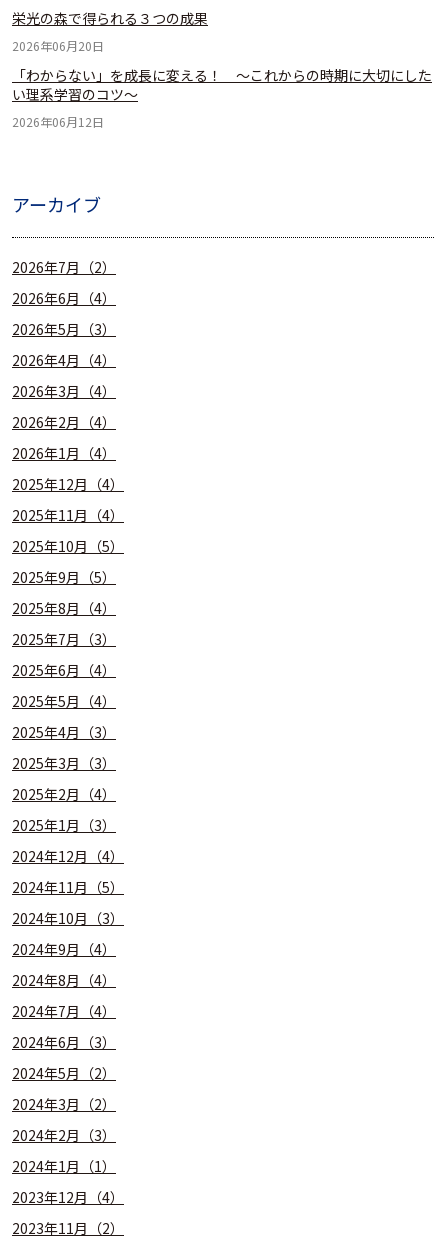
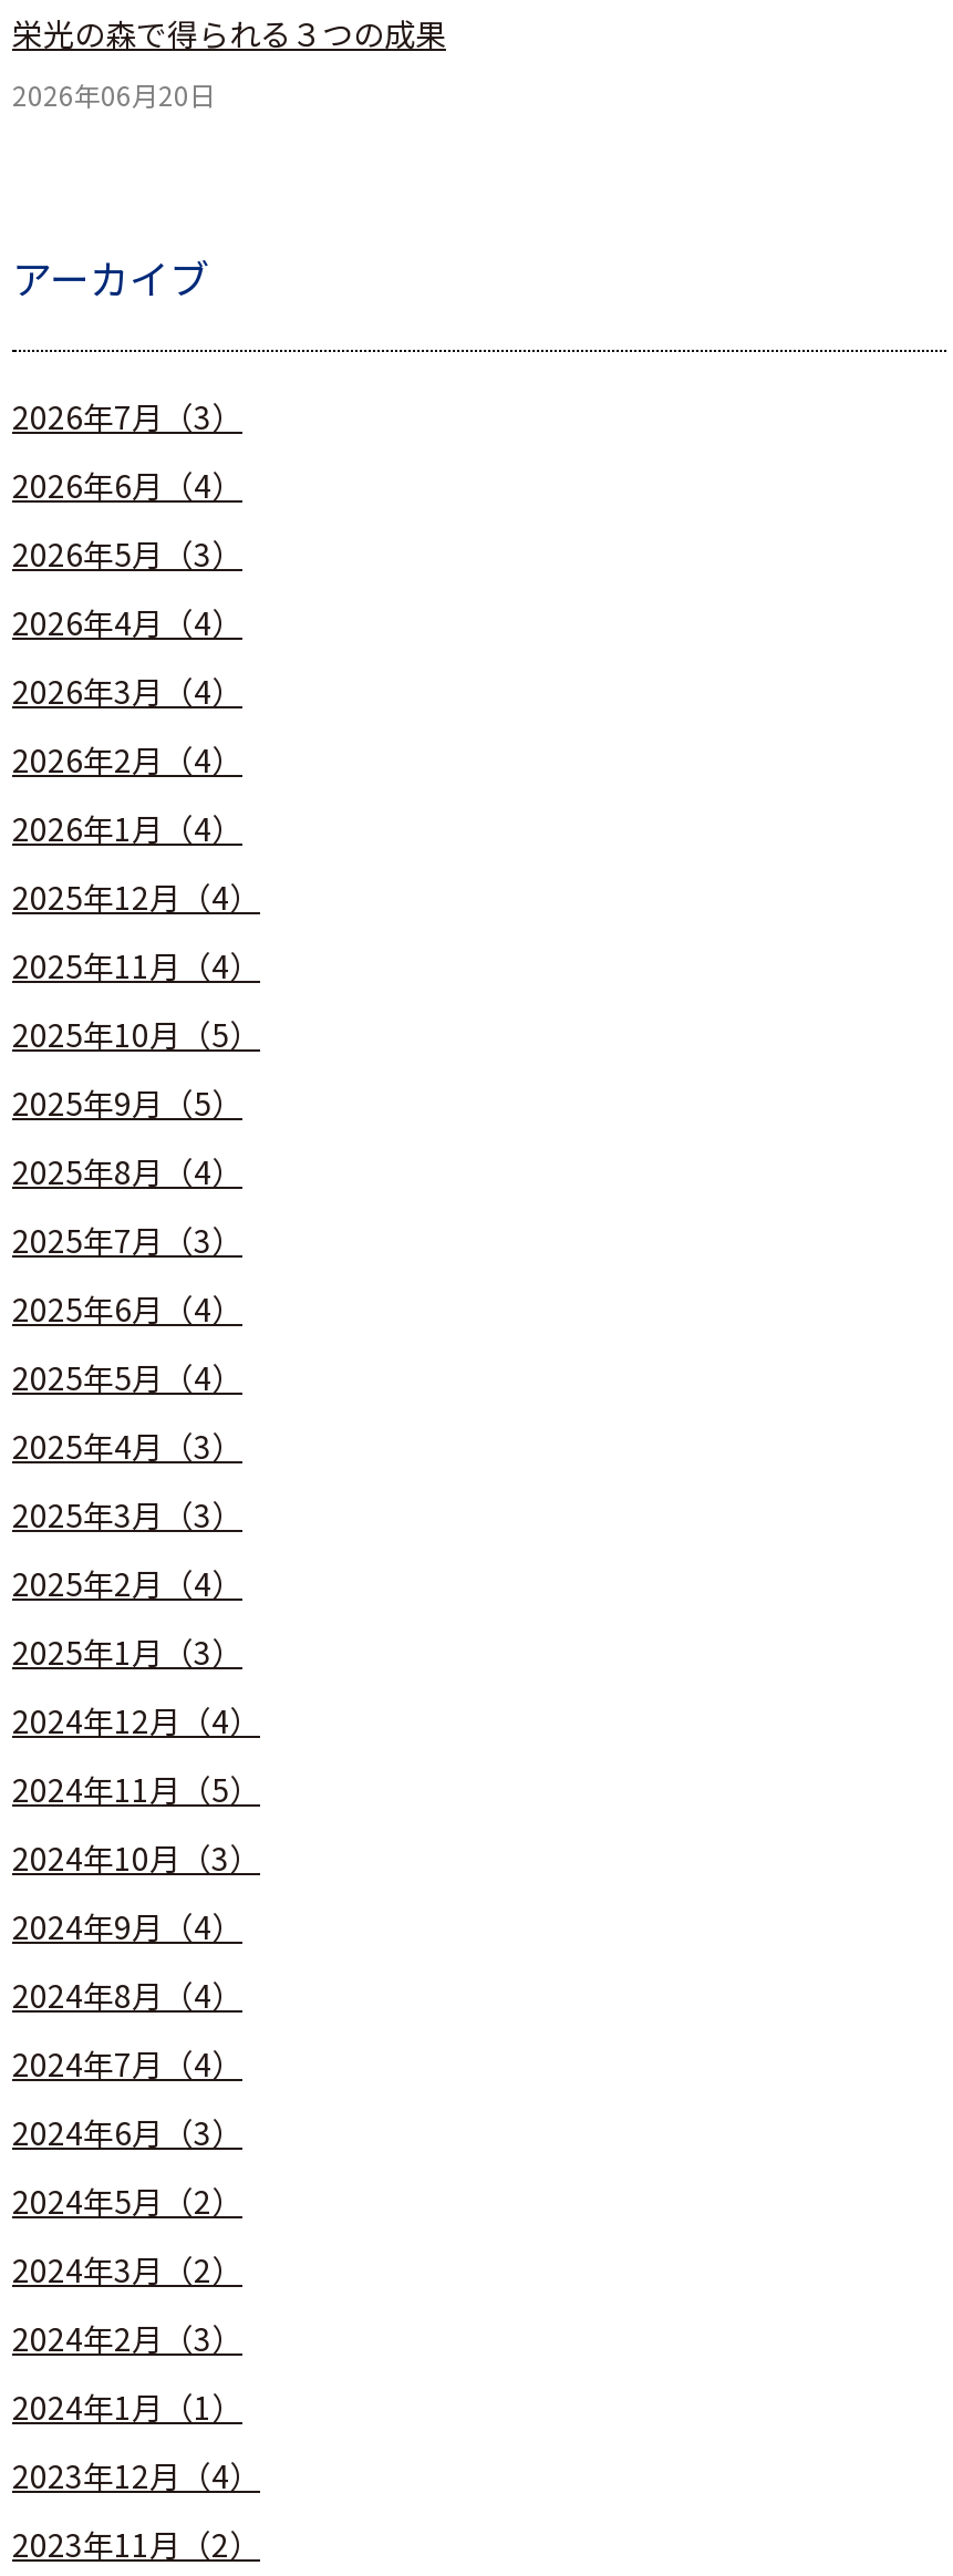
[12,65,432,130] 「わからない」を成長に変える！ ～これからの時期に大切にした | い理系学習のコツ～ | 2026年06月12日 -> none
[12,257,116,277] 2026年7月（2） -> [12,394,242,438] 2026年7月（3）

